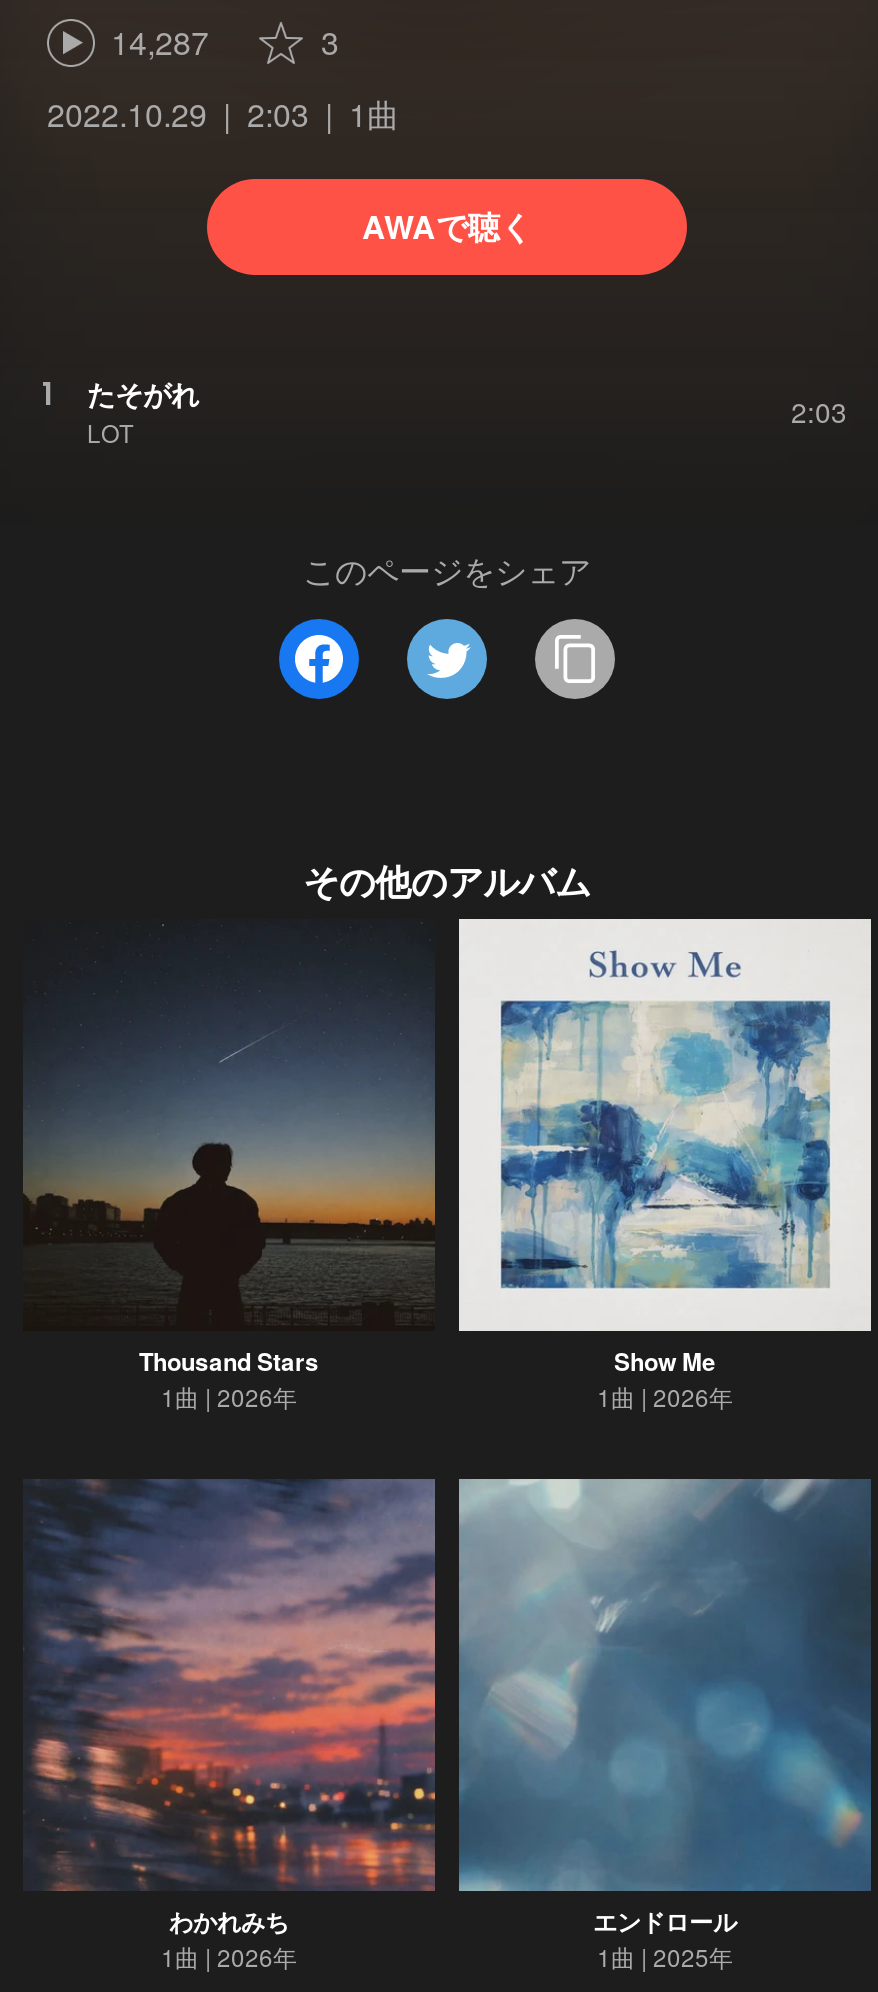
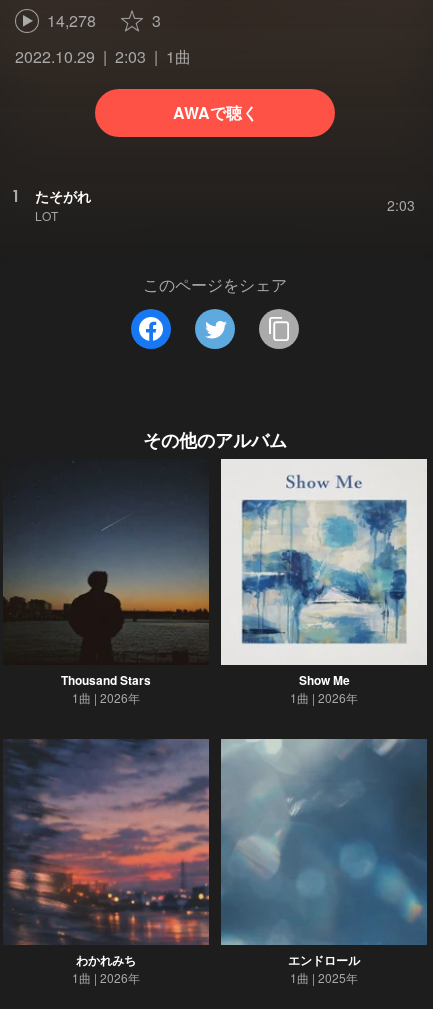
[111,19,209,65] 14,287 -> [47,9,96,32] 14,278

